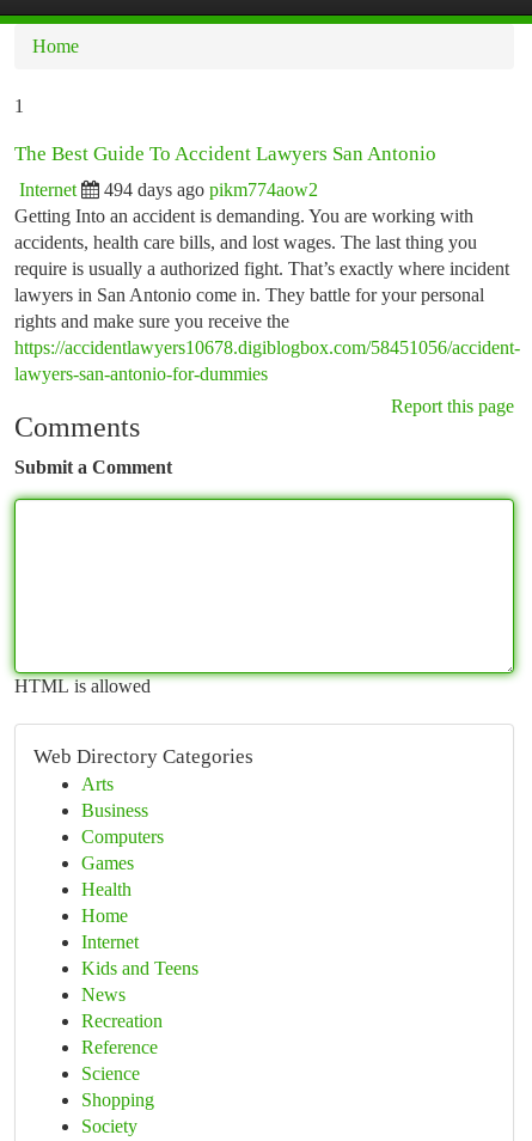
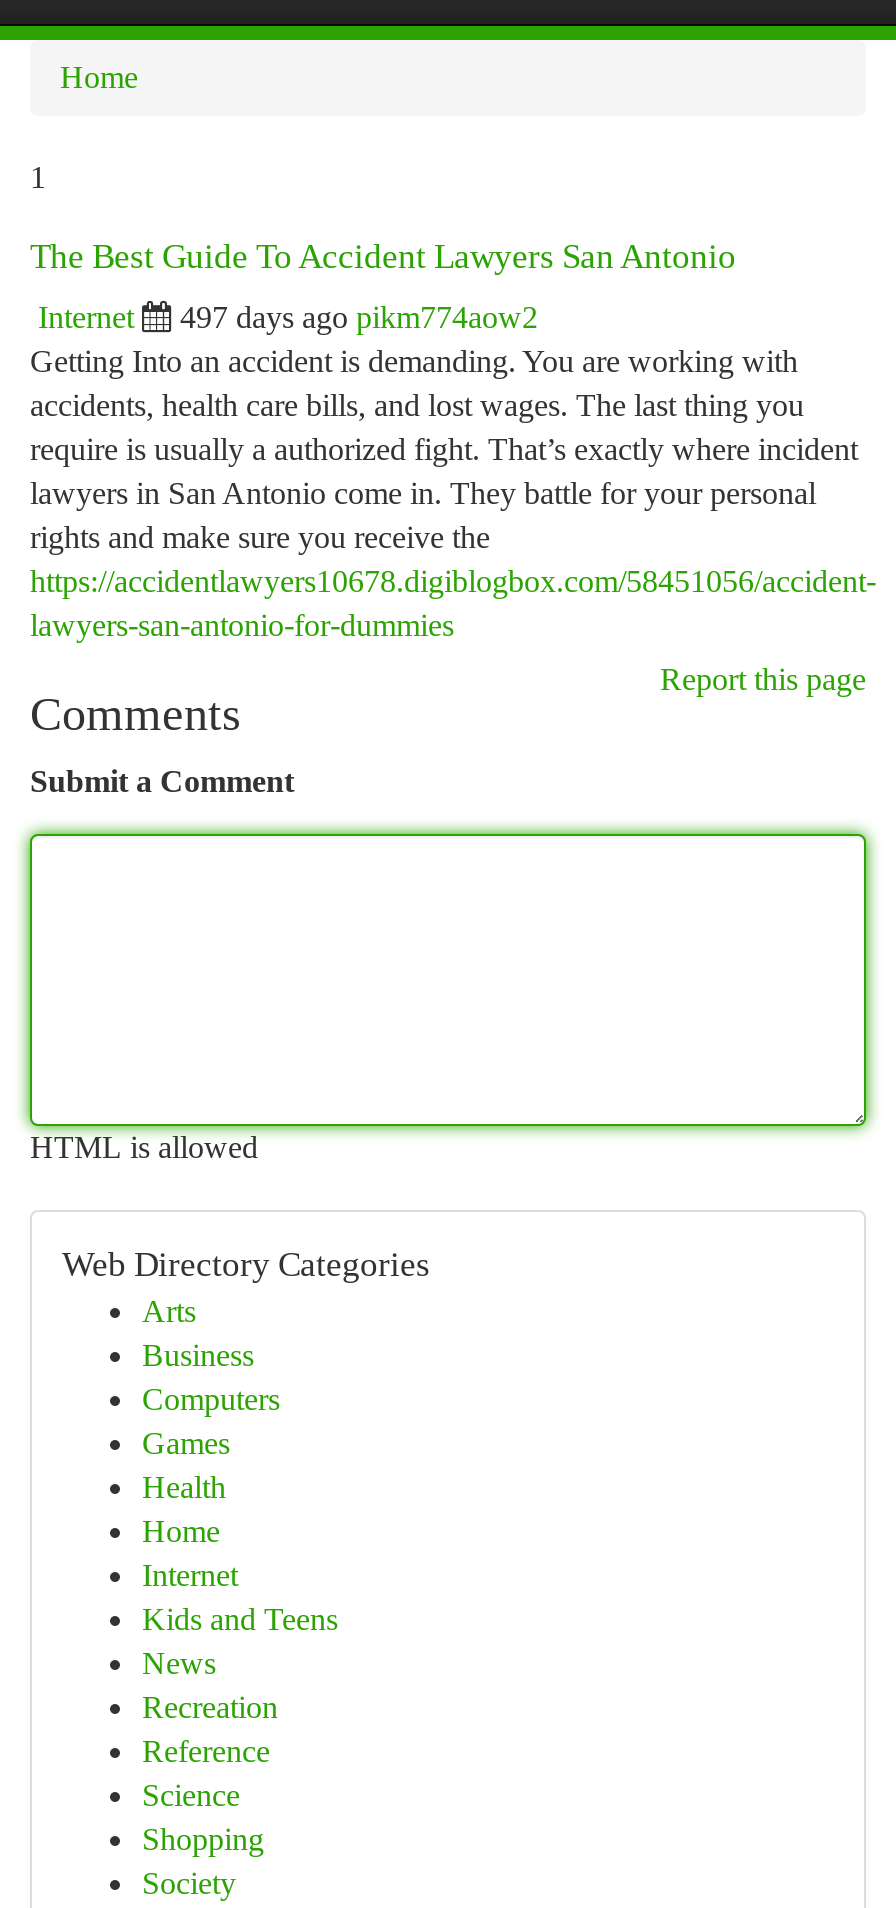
[104,179,318,200] 494 days ago pikm774aow2 -> [180,300,538,334] 497 days ago pikm774aow2

